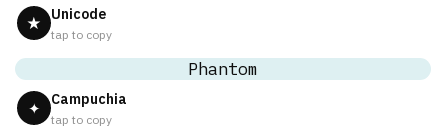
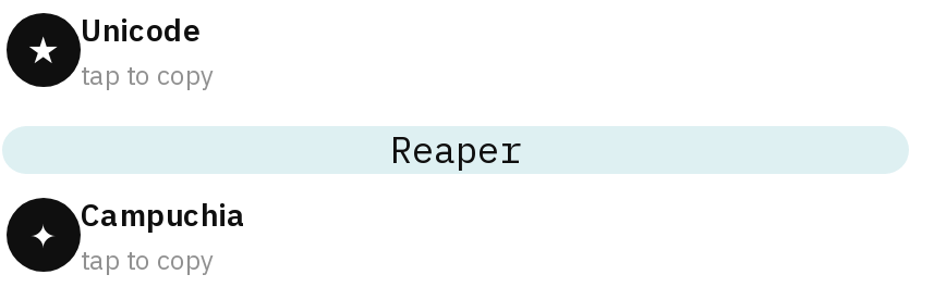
[188,58,258,80] Phantom -> [390,126,521,174] Reaper

